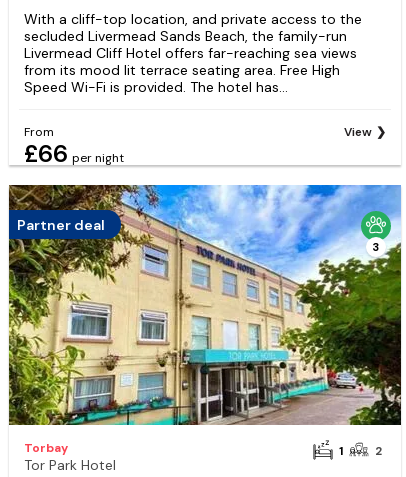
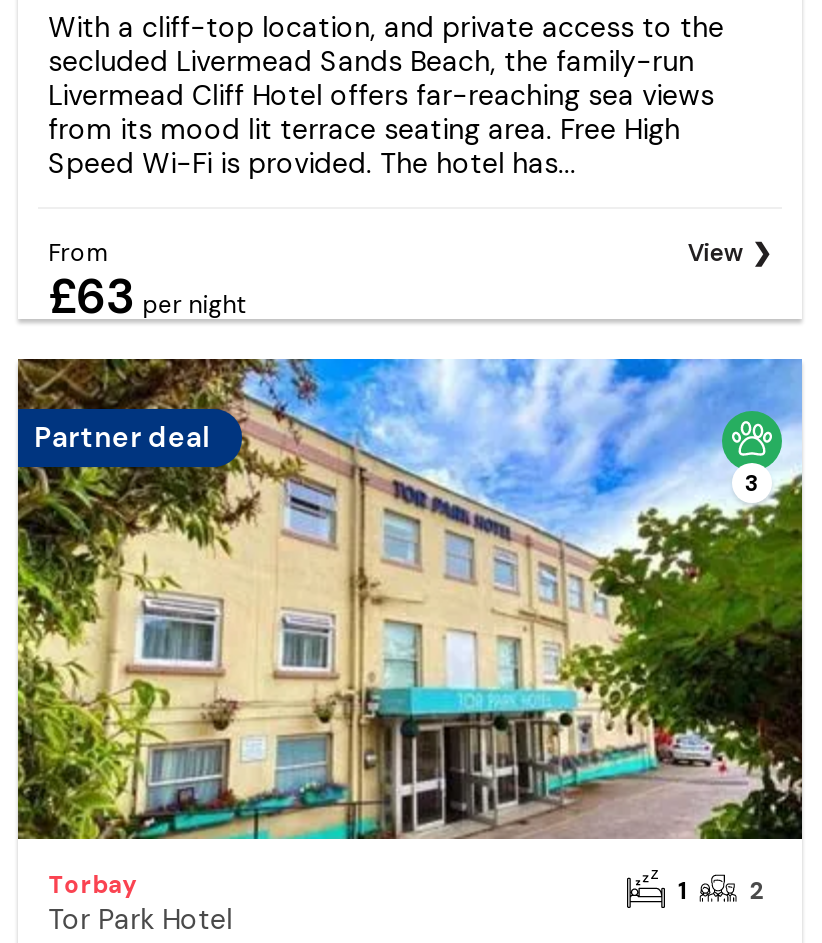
[24,138,124,169] £66 per night -> [48,265,246,327] £63 per night

